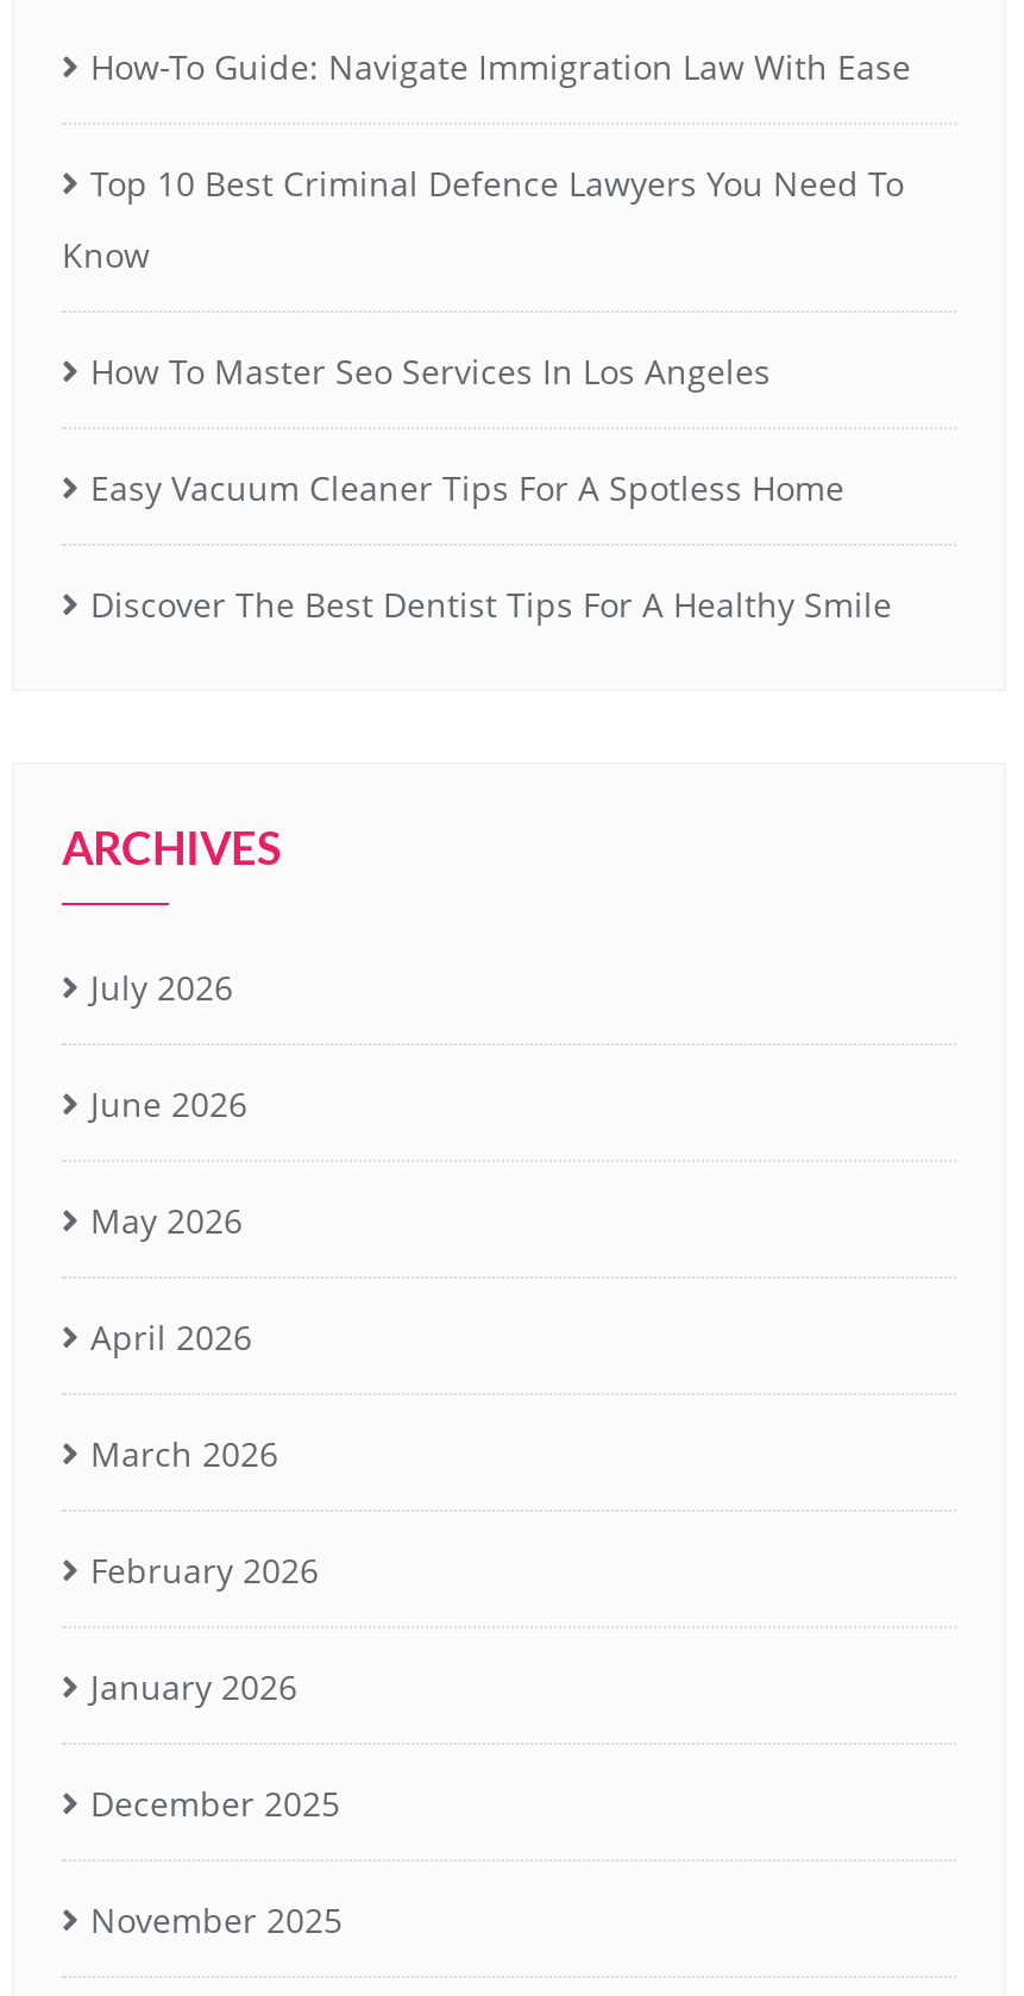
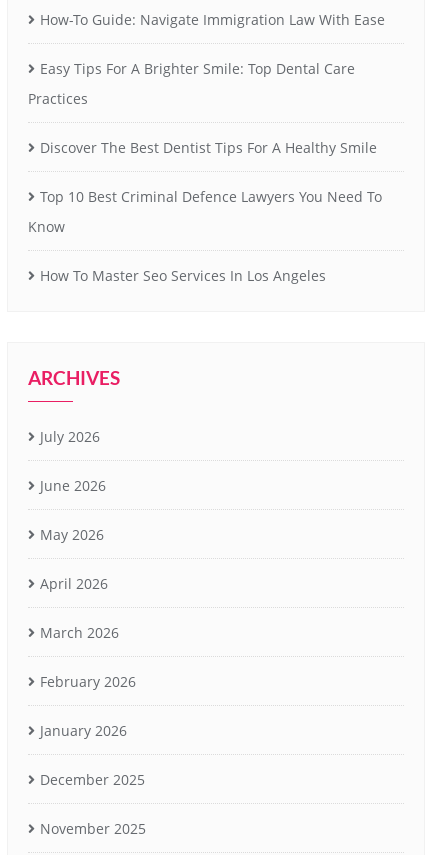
none -> [28,59,355,108] Easy Tips For A Brighter Smile: Top Dental Care | Practices
moved [62,161,904,394] -> [28,187,382,285]: Top 10 Best Criminal Defence Lawyers You Need To | Know | How To Master Seo Services In Los Angeles
[90,465,844,511] Easy Vacuum Cleaner Tips For A Spotless Home -> none
moved [90,582,892,627] -> [40,138,377,157]: Discover The Best Dentist Tips For A Healthy Smile

